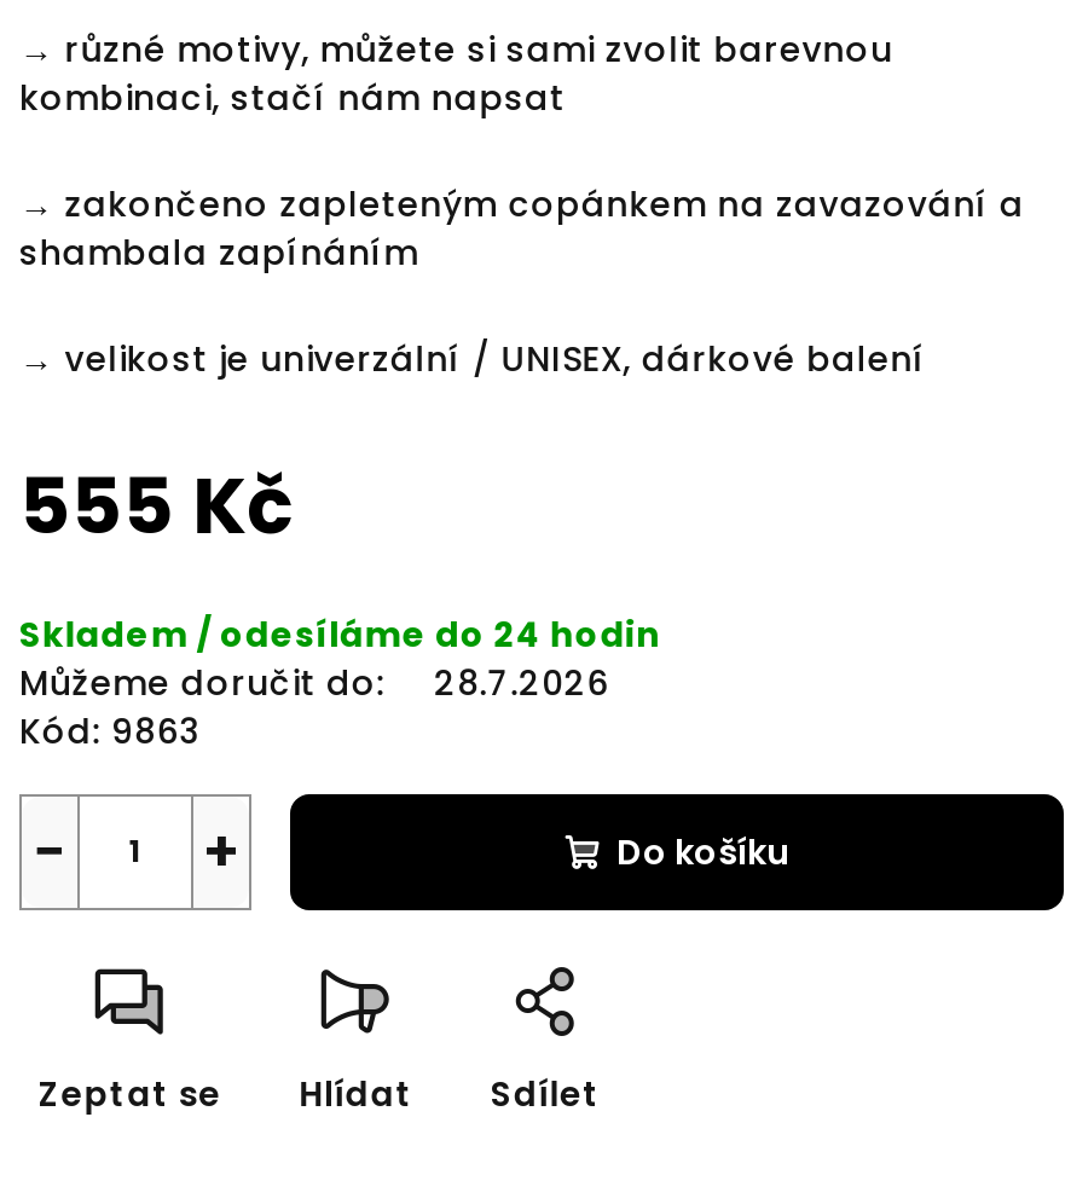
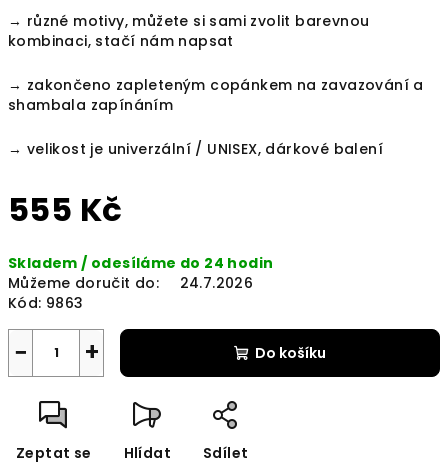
[19,659,610,707] Můžeme doručit do: 28.7.2026 -> [8,273,253,293] Můžeme doručit do: 24.7.2026

